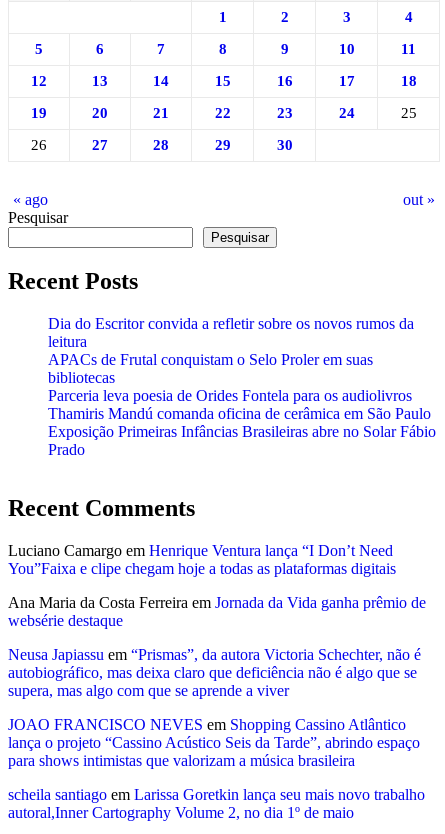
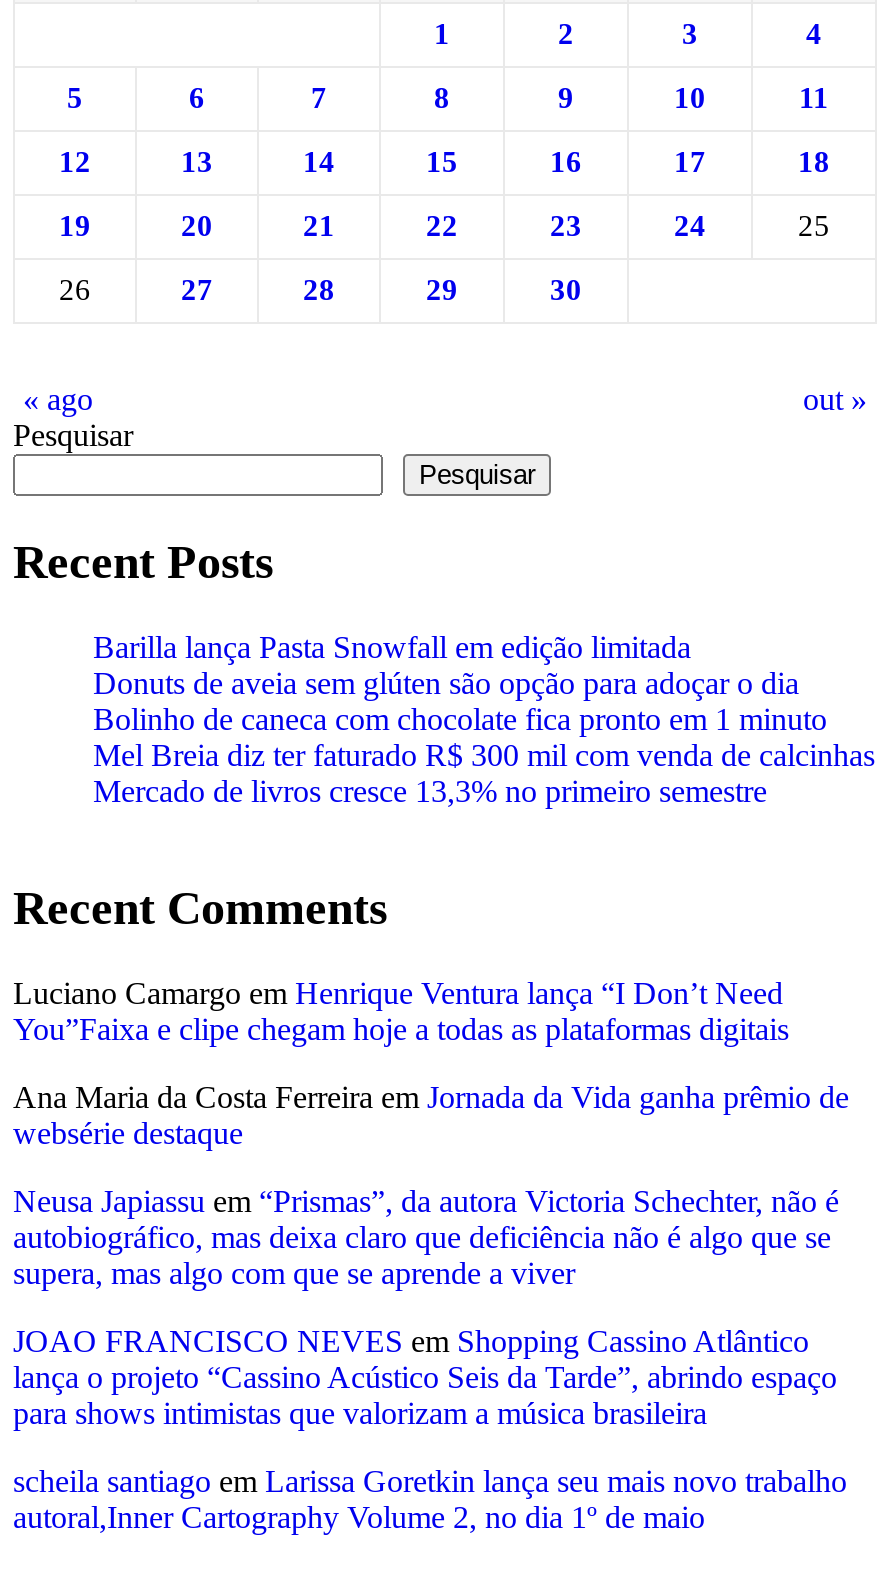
[48,315,436,458] Dia do Escritor convida a refletir sobre os novos rumos da | leitura | APACs de Frutal conquistam o Selo Proler em suas | bibliotecas | Parceria leva poesia de Orides Fontela para os audiolivros | Thamiris Mandú comanda oficina de cerâmica em São Paulo | Exposição Primeiras Infâncias Brasileiras abre no Solar Fábio | Prado -> [93,630,875,808] Barilla lança Pasta Snowfall em edição limitada | Donuts de aveia sem glúten são opção para adoçar o dia | Bolinho de caneca com chocolate fica pronto em 1 minuto | Mel Breia diz ter faturado R$ 300 mil com venda de calcinhas | Mercado de livros cresce 13,3% no primeiro semestre

